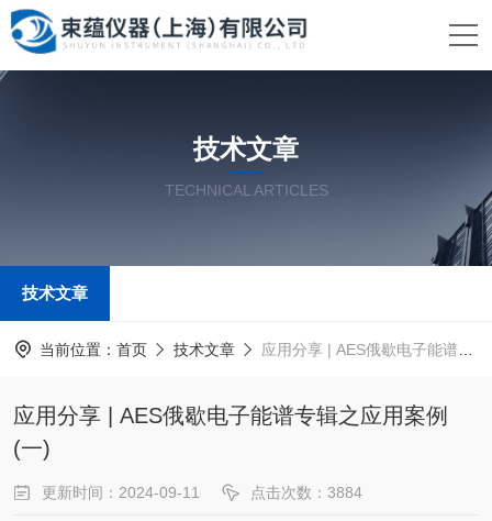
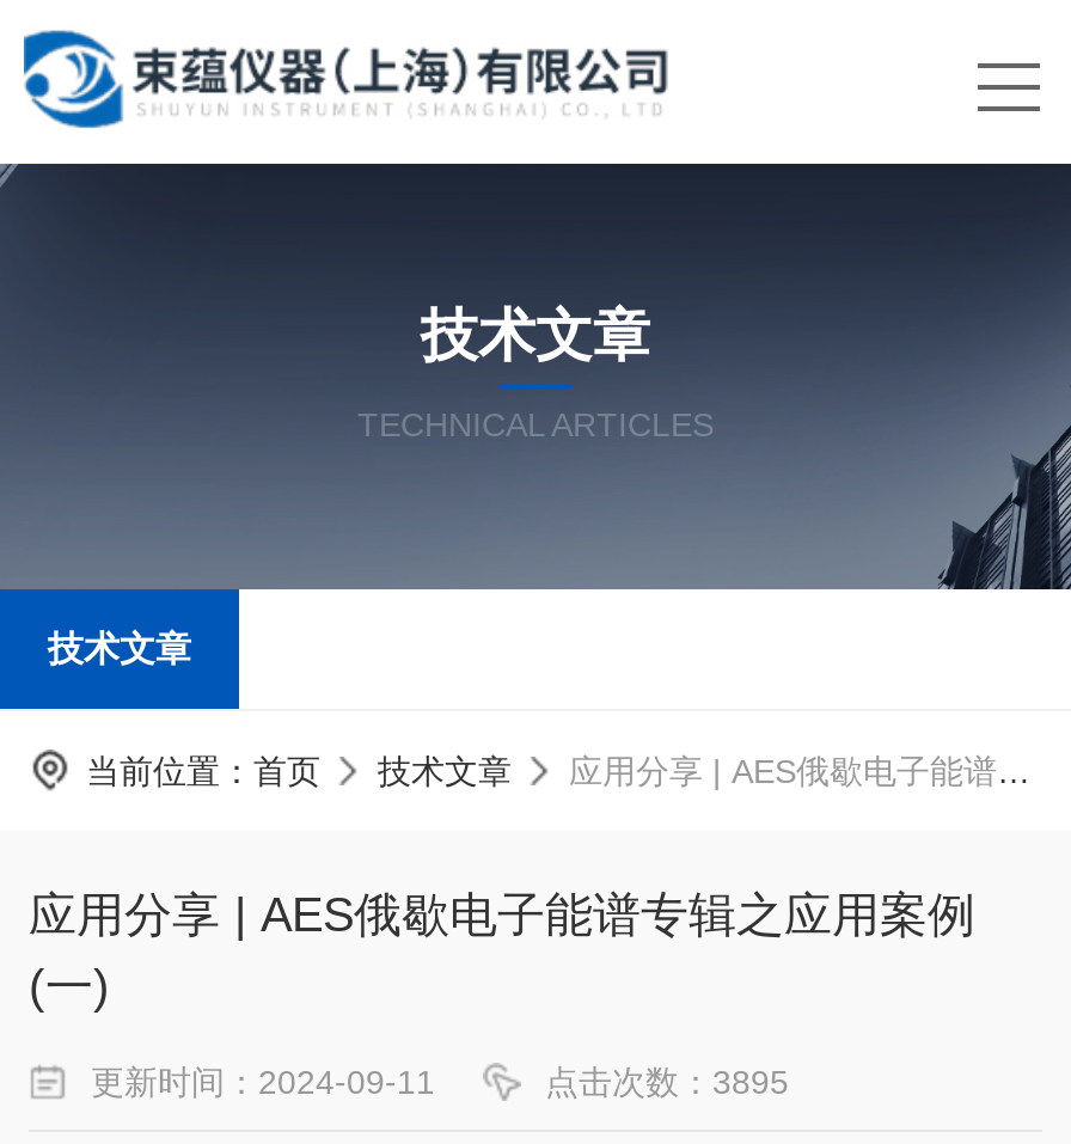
[250,484,362,501] 点击次数：3884 -> [545,1063,789,1101] 点击次数：3895

